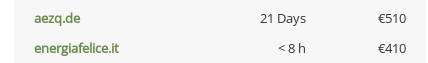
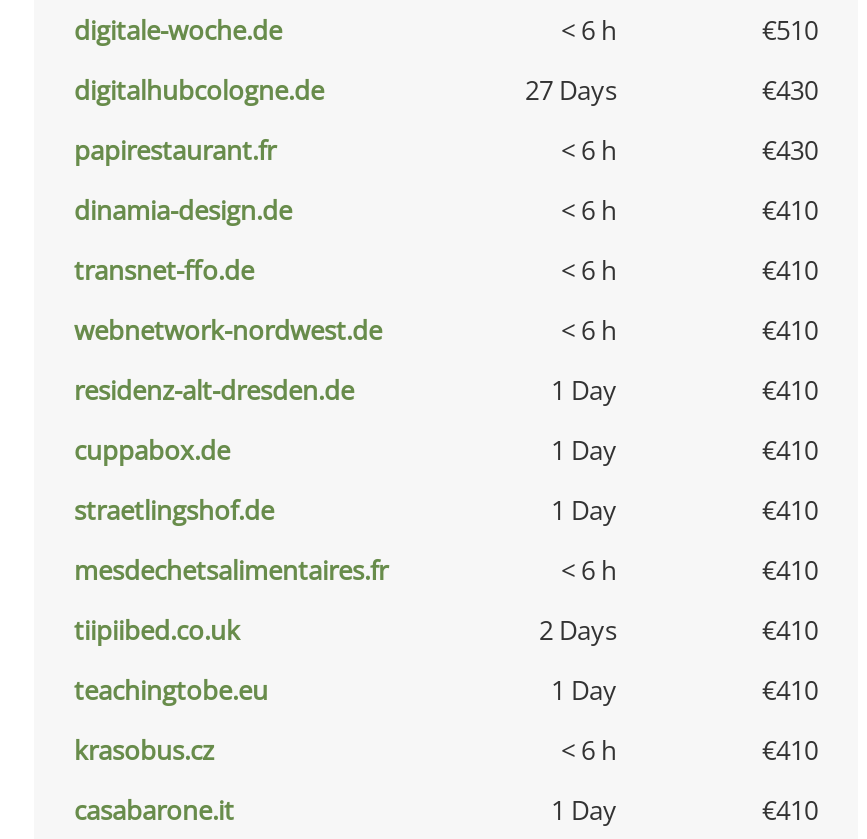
[34,9,305,27] aezq.de | 21 Days -> [74,12,617,48] digitale-woche.de | < 6 h
[34,39,305,57] energiafelice.it | < 8 h -> [74,72,818,828] digitalhubcologne.de | 27 Days | €430 | papirestaurant.fr | < 6 h | €430 | dinamia-design.de | < 6 h | €410 | transnet-ffo.de | < 6 h | €410 | webnetwork-nordwest.de | < 6 h | €410 | residenz-alt-dresden.de | 1 Day | €410 | cuppabox.de | 1 Day | €410 | straetlingshof.de | 1 Day | €410 | mesdechetsalimentaires.fr | < 6 h | €410 | tiipiibed.co.uk | 2 Days | €410 | teachingtobe.eu | 1 Day | €410 | krasobus.cz | < 6 h | €410 | casabarone.it | 1 Day

